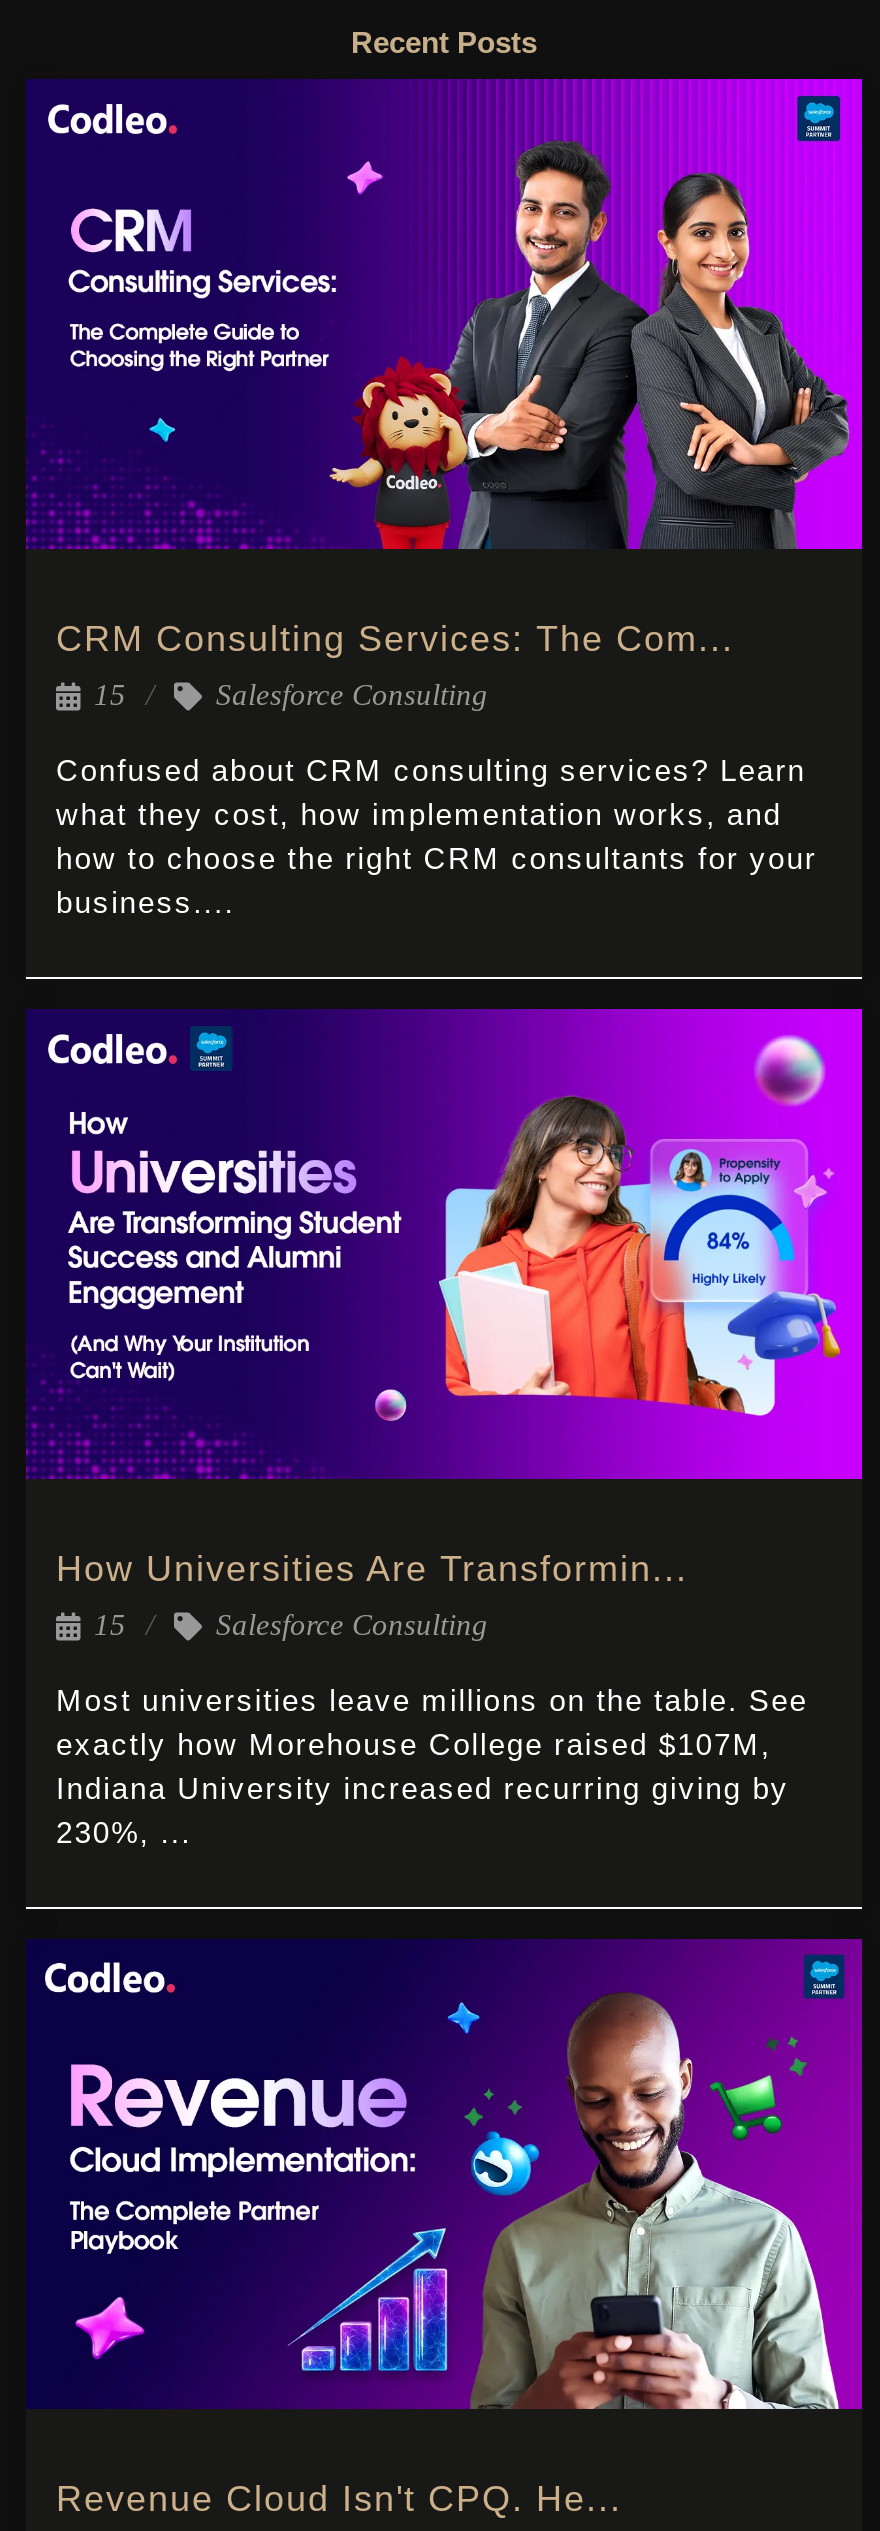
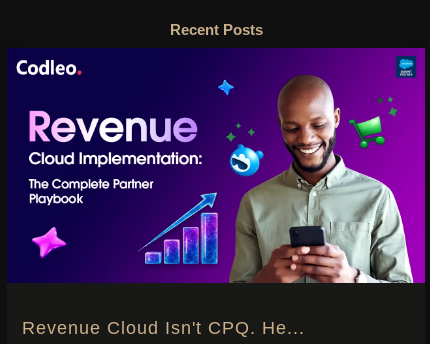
[26,79,862,919] [image] | CRM Consulting Services: The Com... | 15 | Salesforce Consulting | Confused about CRM consulting services? Learn | what they cost, how implementation works, and | how to choose the right CRM consultants for your | business.... -> none
[24,1007,864,1849] [image] | How Universities Are Transformin... | 15 | Salesforce Consulting | Most universities leave millions on the table. See | exactly how Morehouse College raised $107M, | Indiana University increased recurring giving by | 230%, ... -> none

